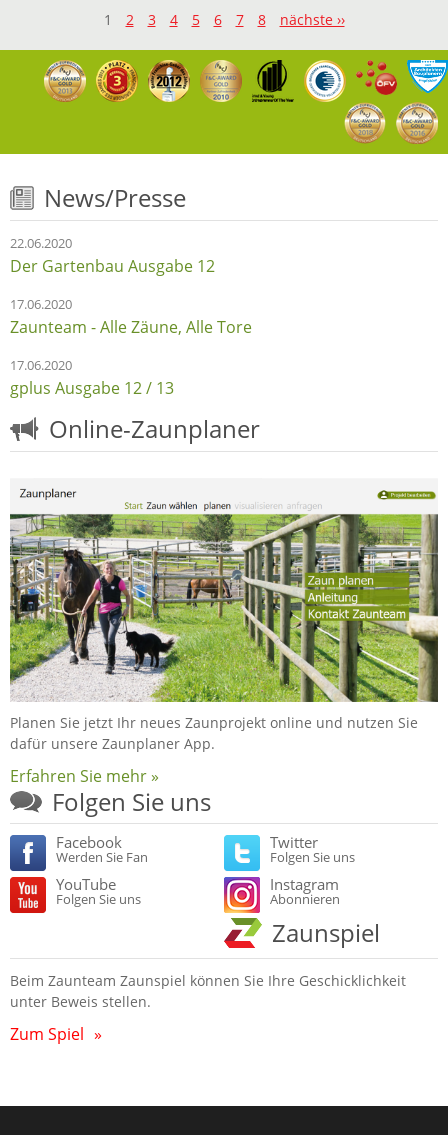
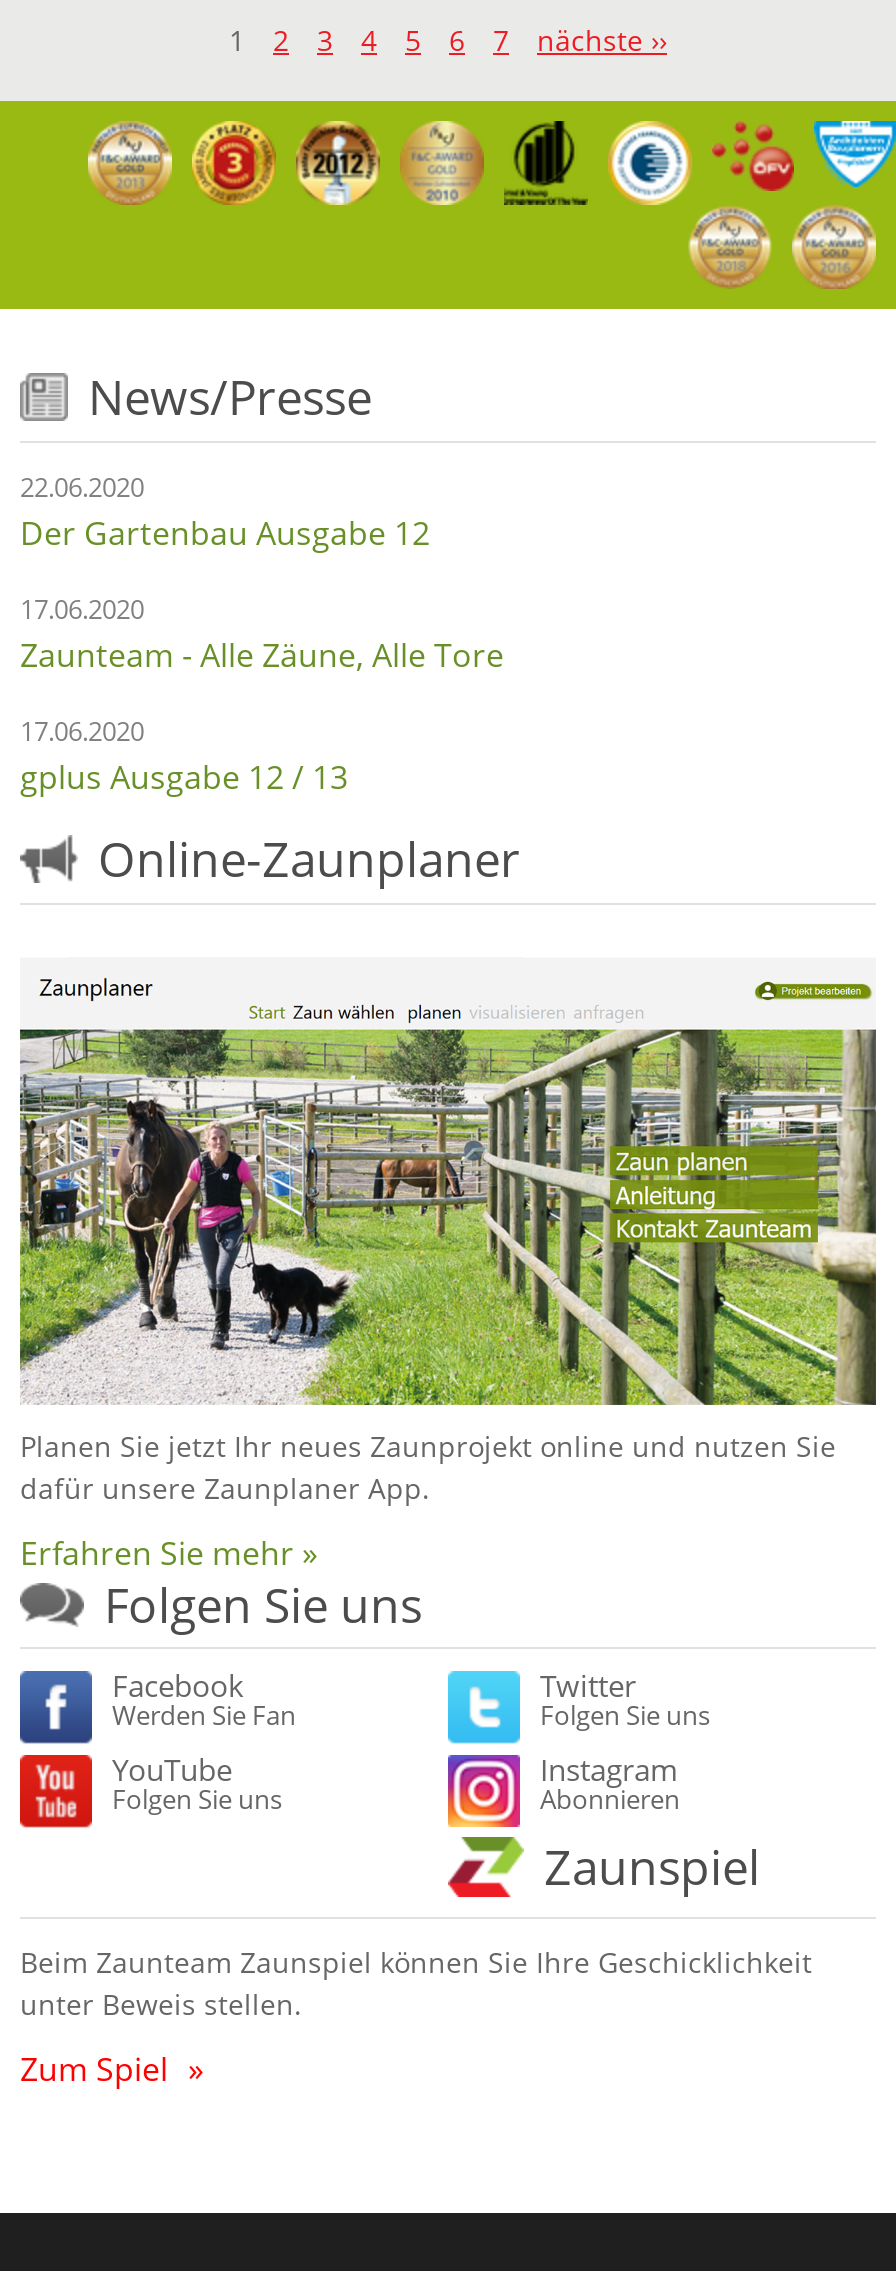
[257,10,265,29] 8 -> none

